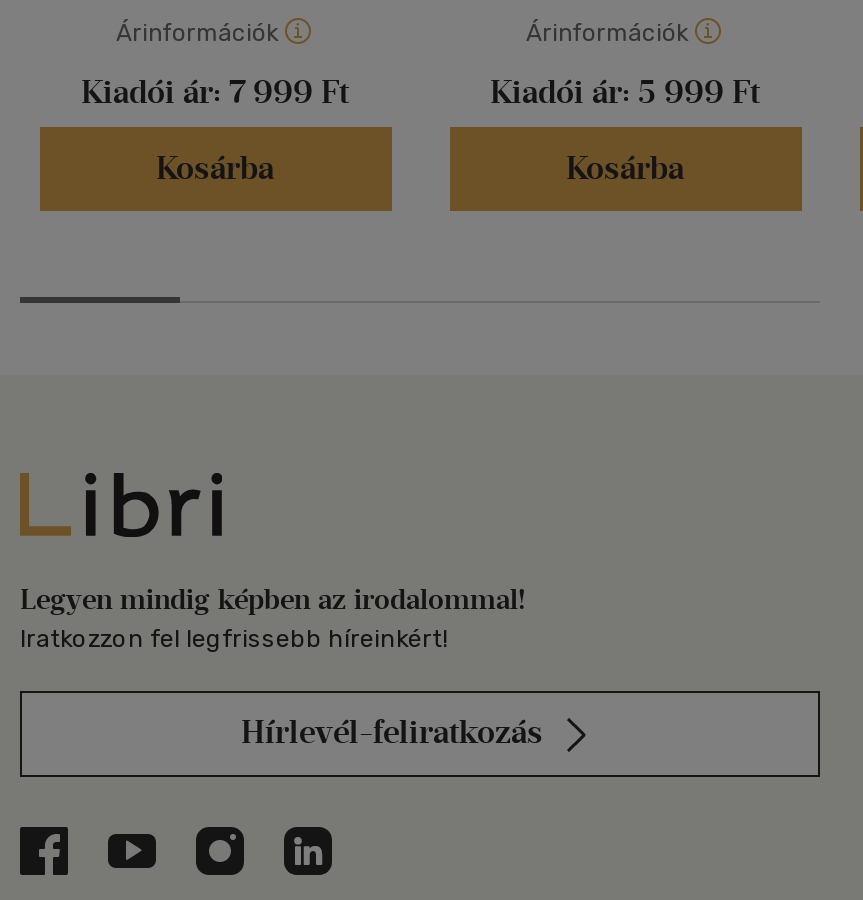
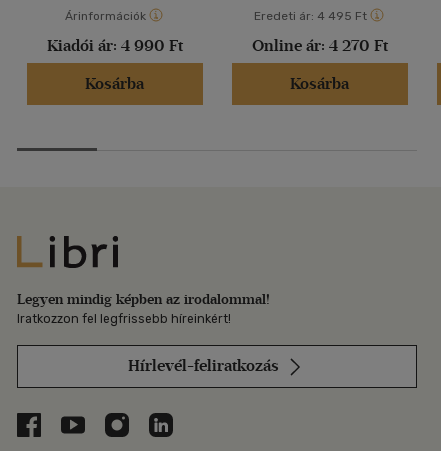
[526,19,688,47] Árinformációk -> [254,9,367,23] Eredeti ár: 4 495 Ft
[81,73,349,111] Kiadói ár: 7 999 Ft -> [46,36,182,55] Kiadói ár: 4 990 Ft
[490,73,760,111] Kiadói ár: 5 999 Ft -> [251,36,387,55] Online ár: 4 270 Ft

